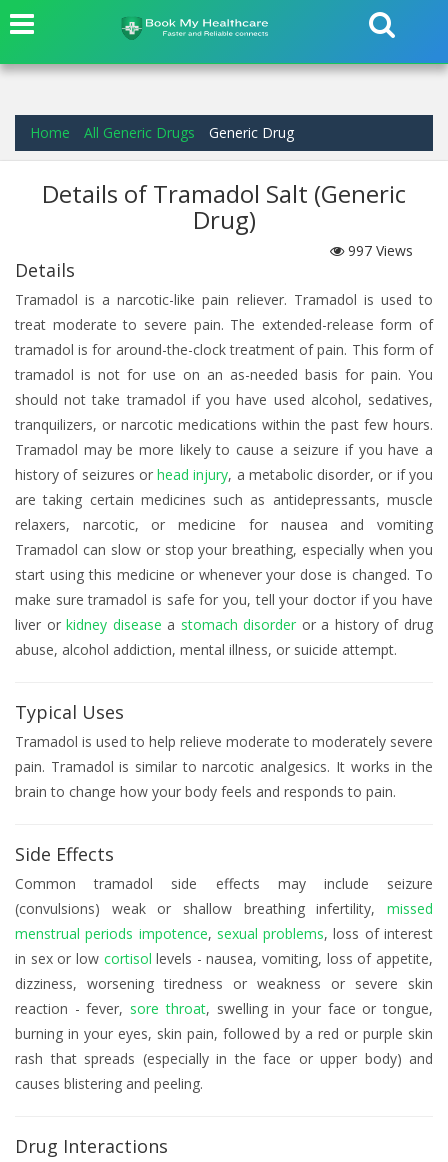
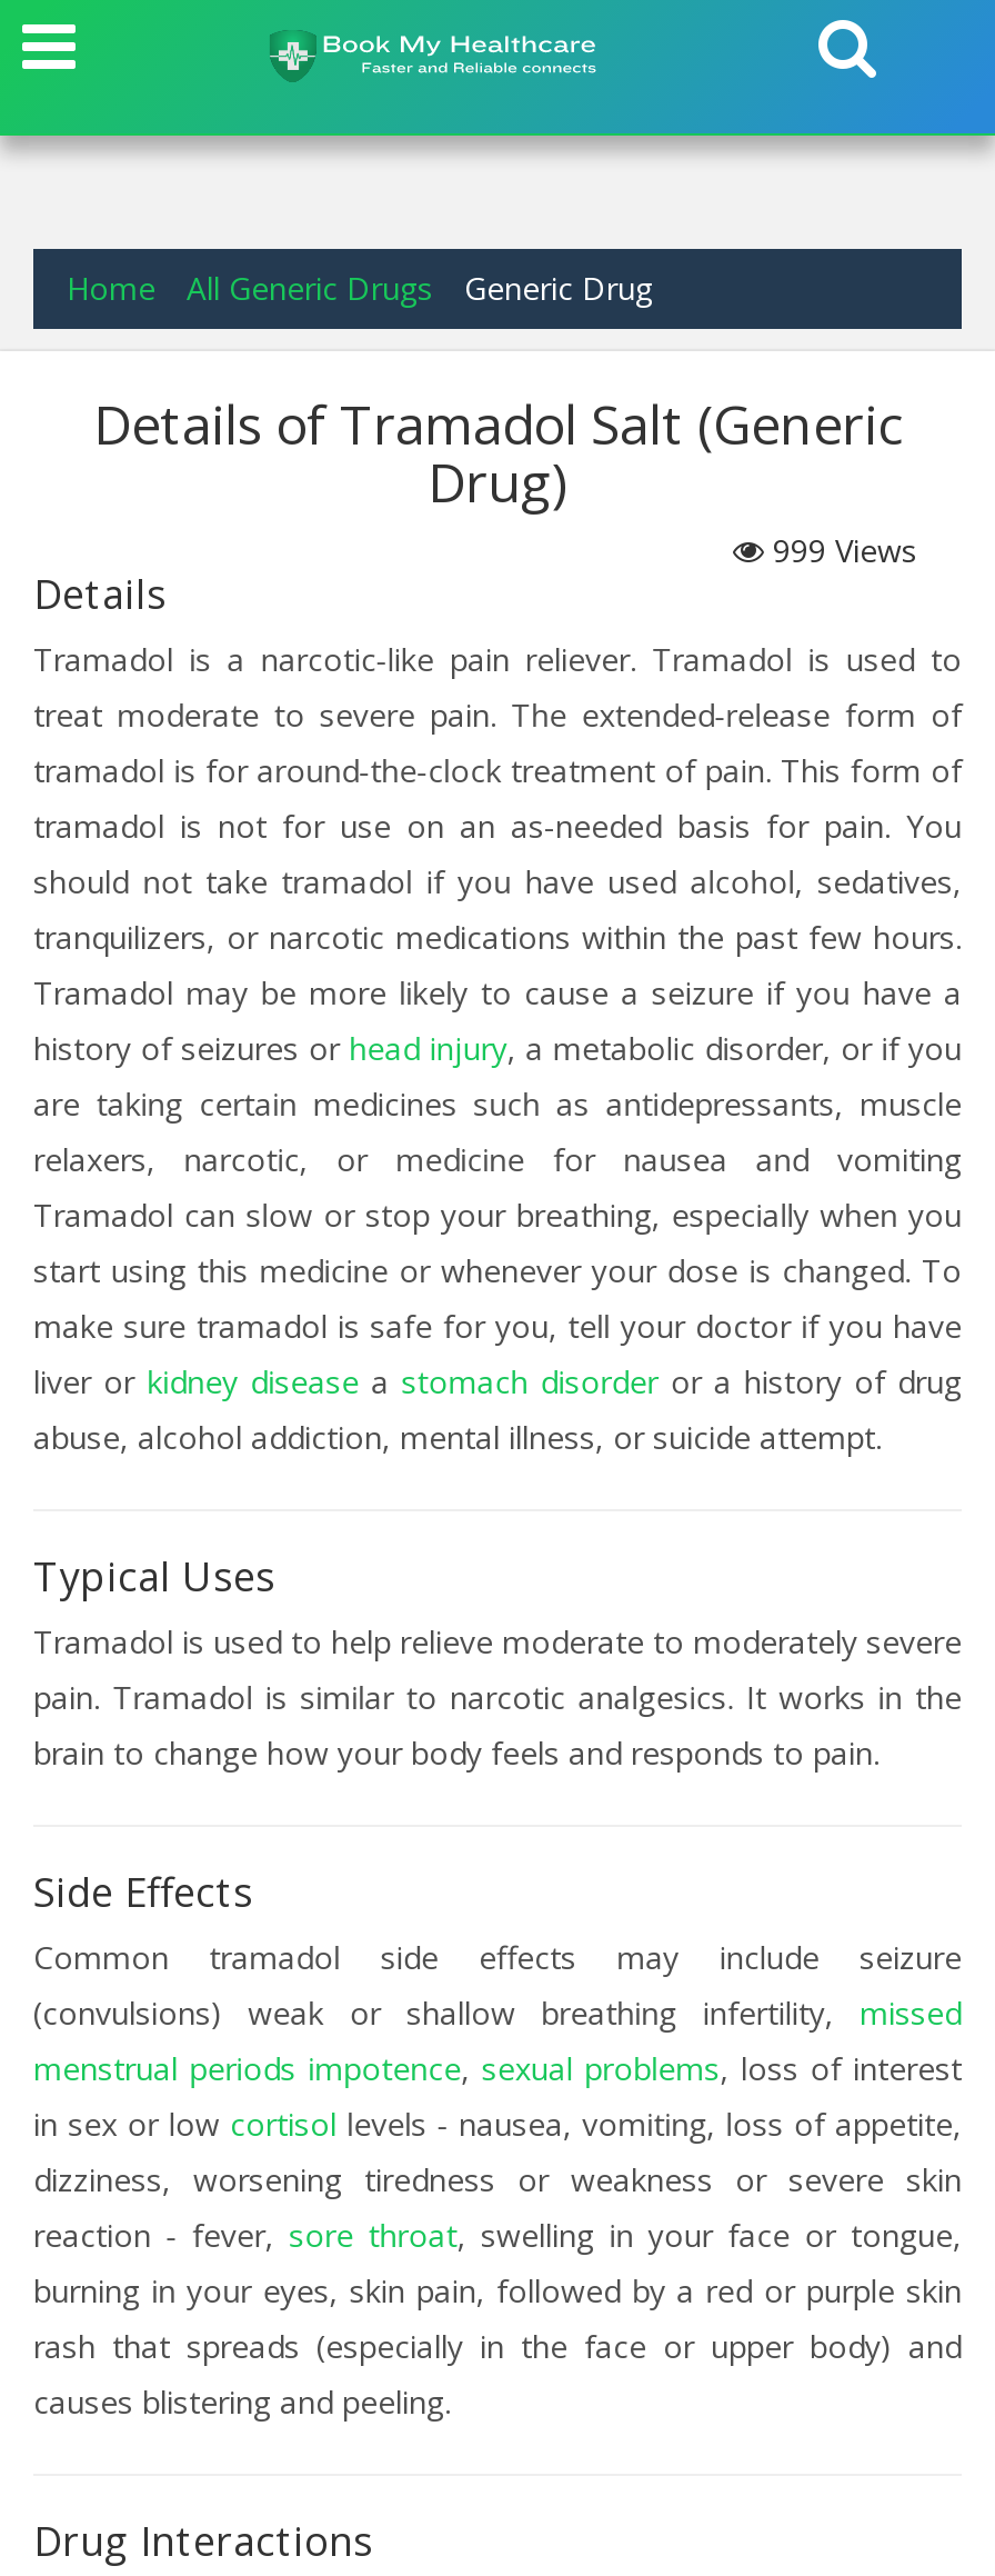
[348,241,413,260] 997 Views -> [773,529,917,571] 999 Views

